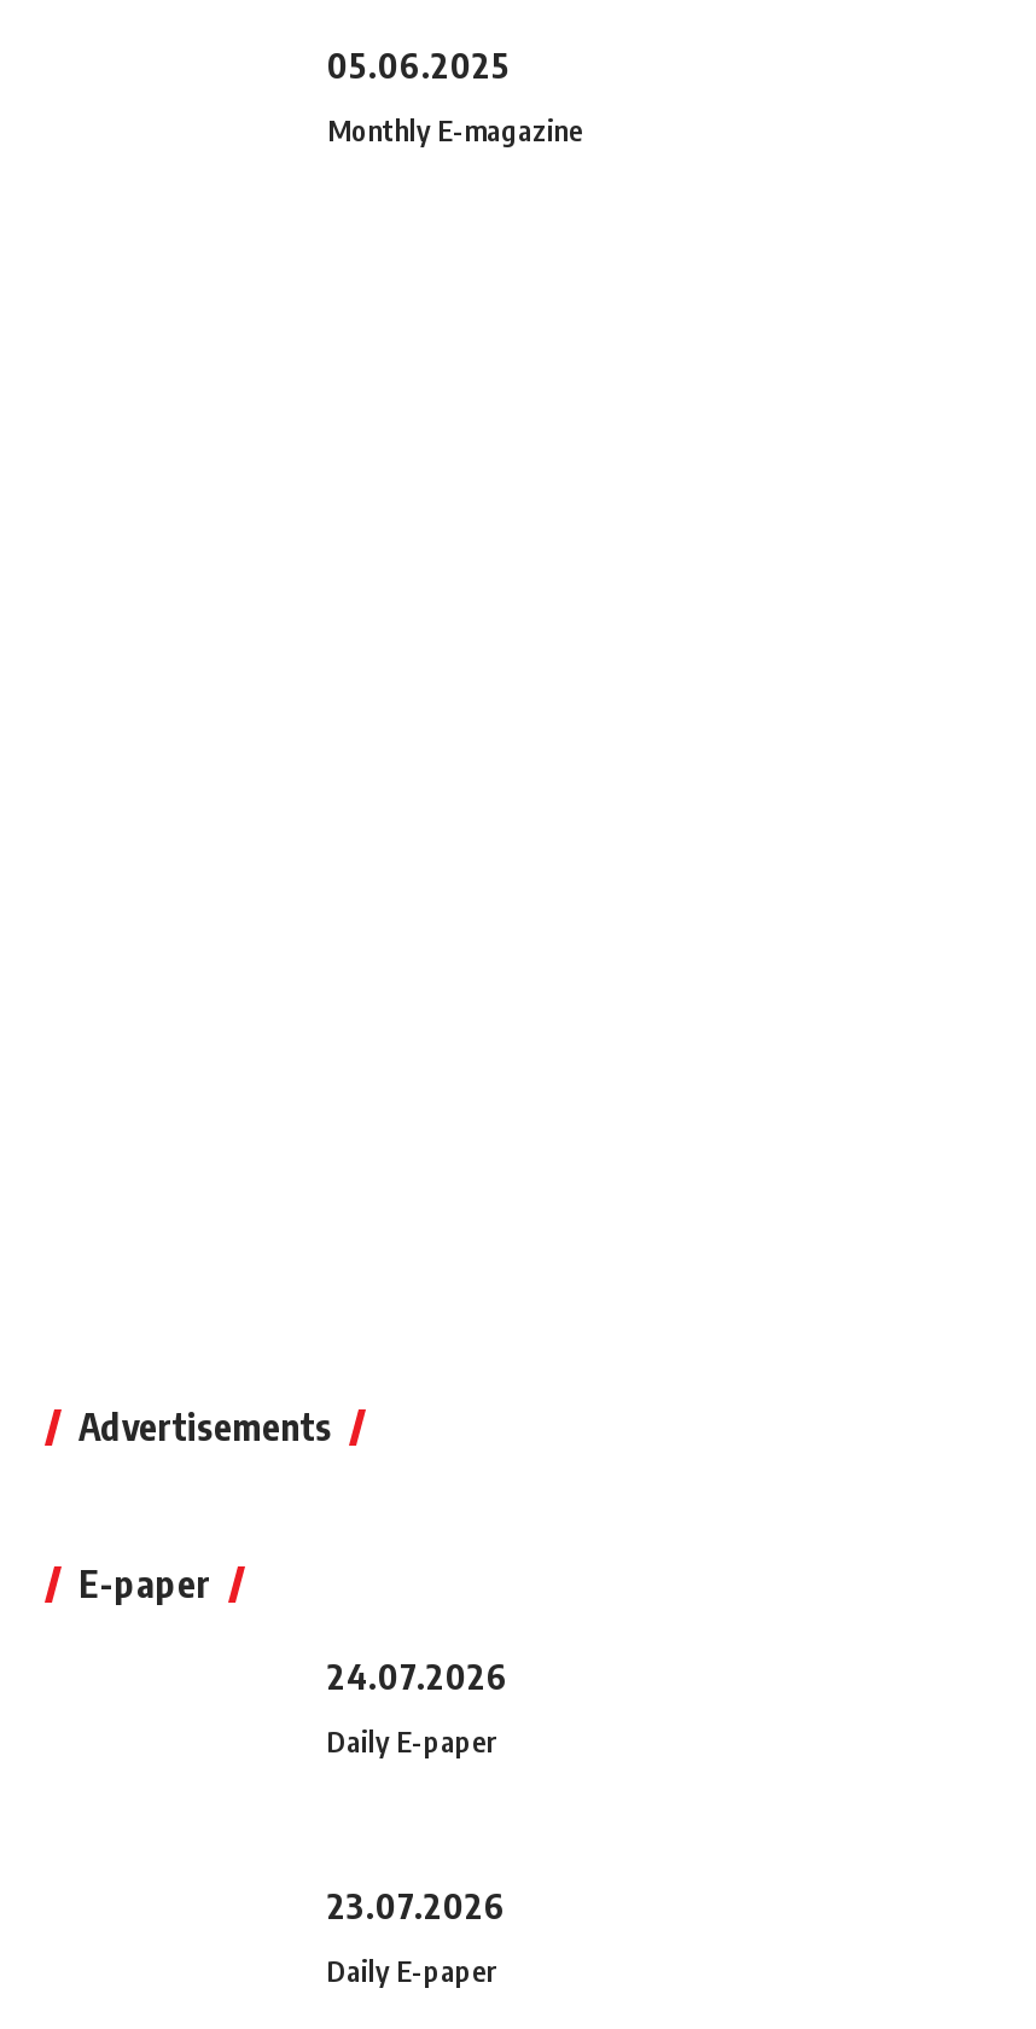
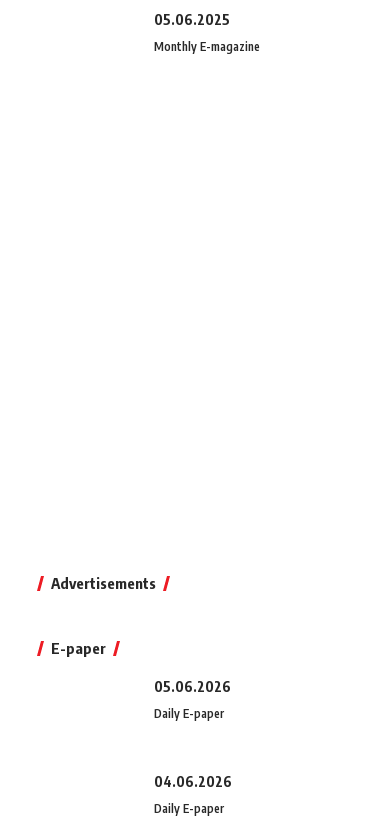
[327,1655,508,1696] 24.07.2026 -> [154,677,231,694] 05.06.2026
[327,1884,506,1925] 23.07.2026 -> [154,772,232,789] 04.06.2026

